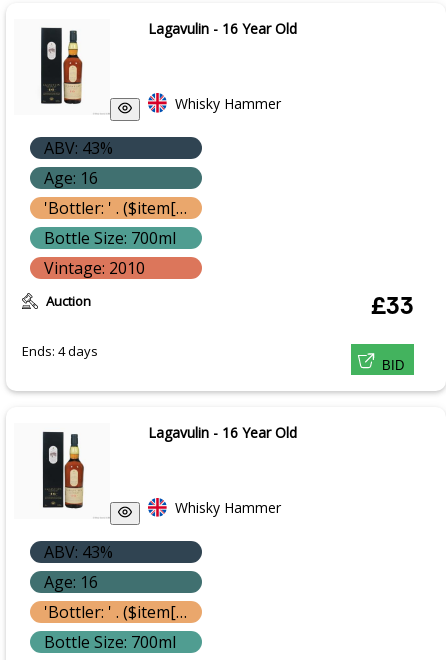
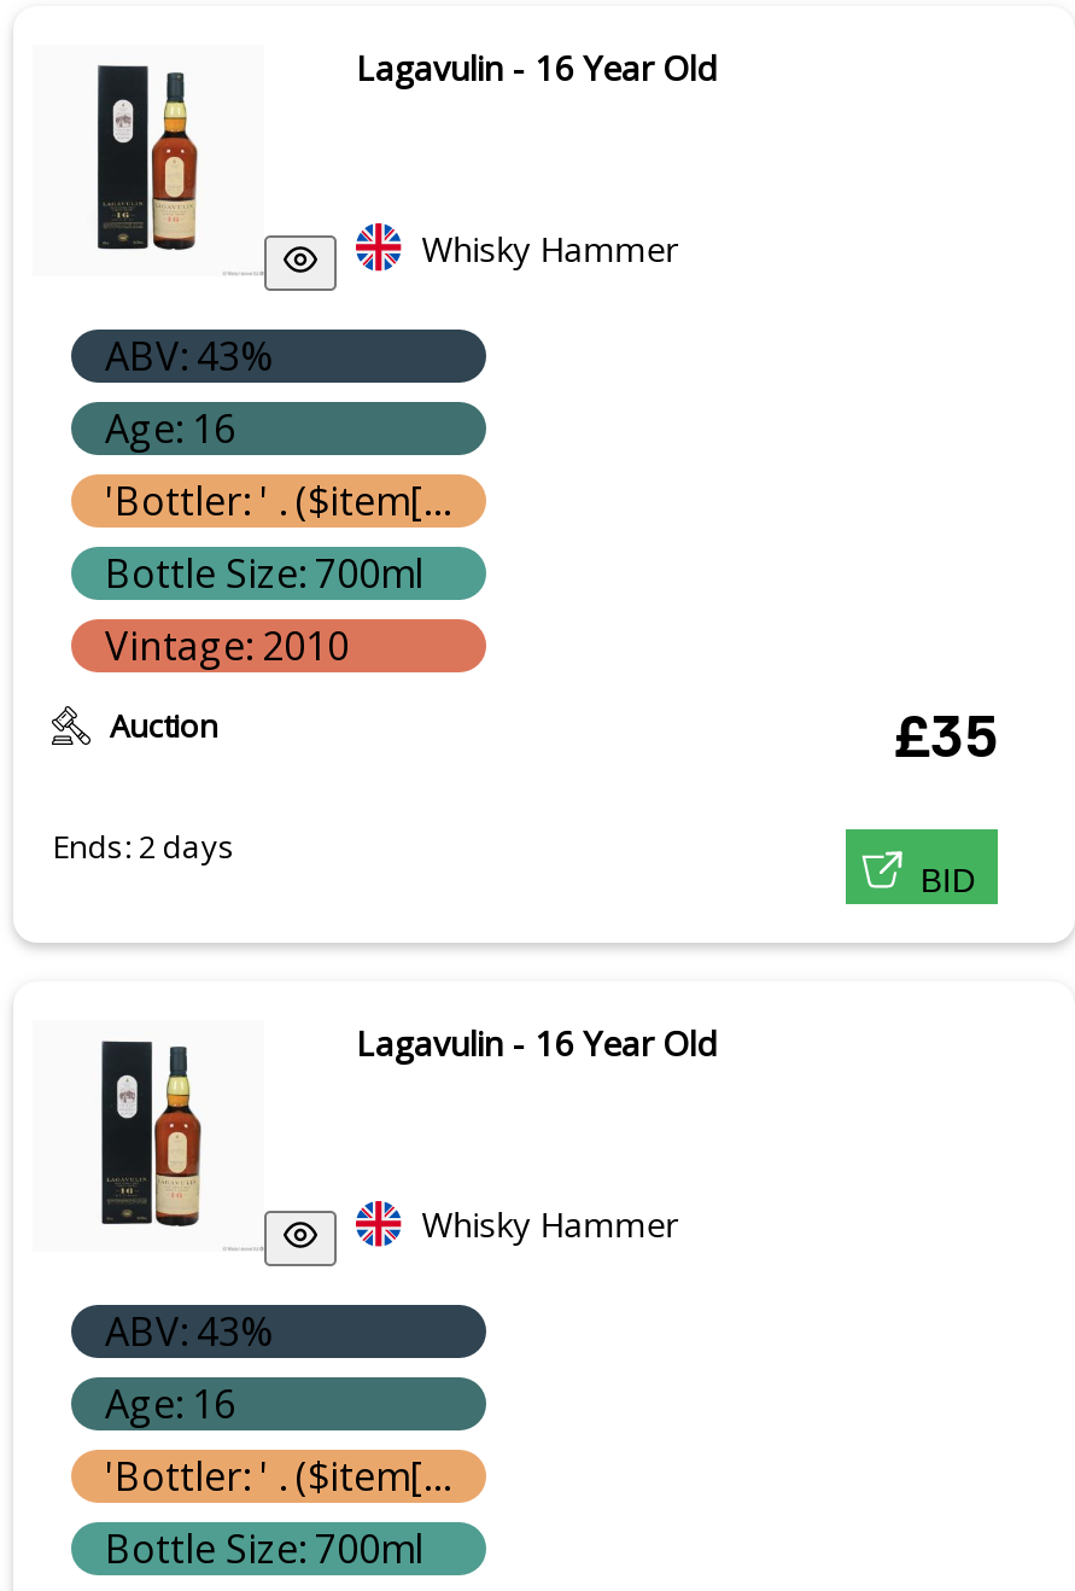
[371,292,414,319] £33 -> [894,704,998,769] £35
[22,342,98,360] Ends: 4 days -> [52,825,235,868] Ends: 2 days

